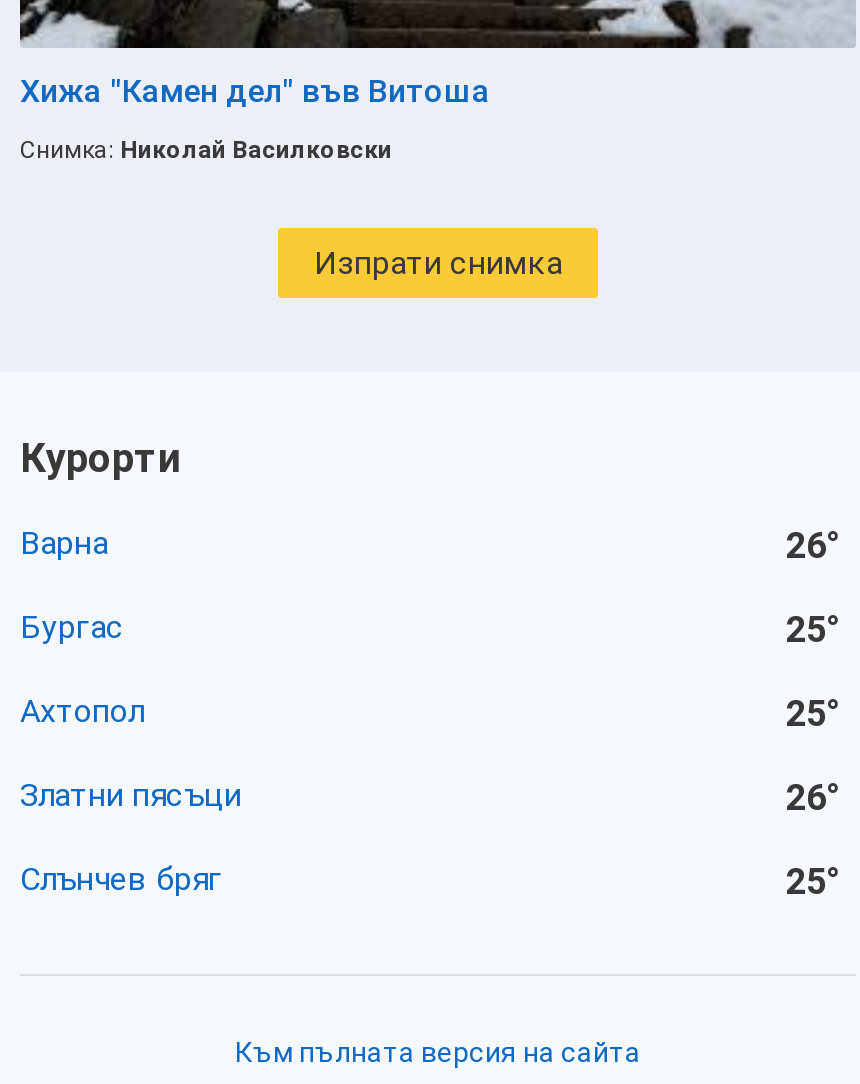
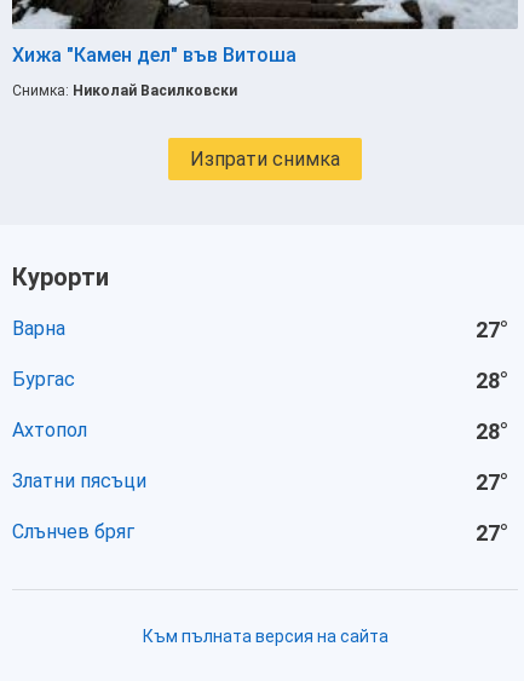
[786,524,840,566] 26° -> [476,317,508,342] 27°
[786,608,840,650] 25° -> [476,368,508,393] 28°
[786,692,840,734] 25° -> [476,419,508,444] 28°
[786,776,840,818] 26° -> [476,469,508,495] 27°
[786,860,840,902] 25° -> [476,520,508,546] 27°

